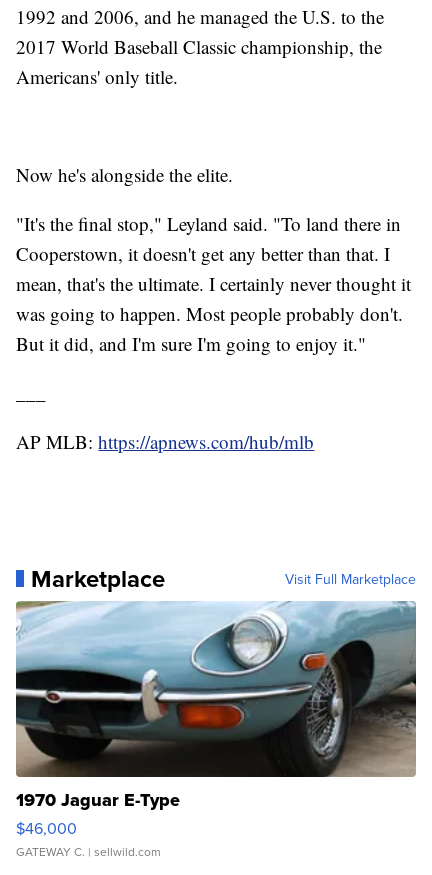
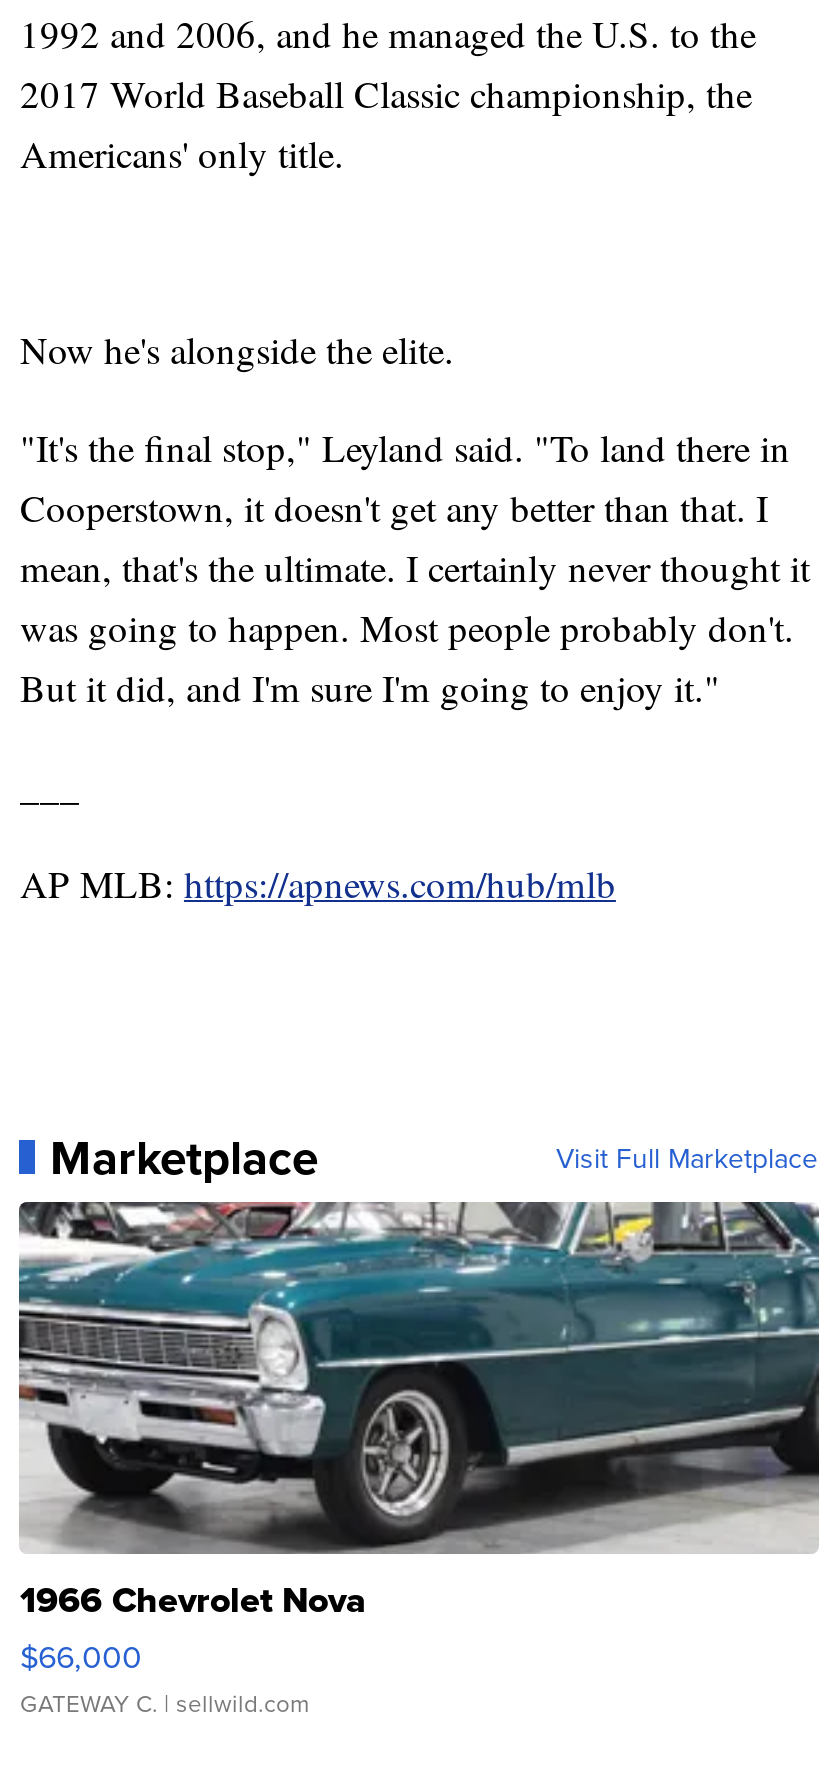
[15,601,416,838] [image] | 1970 Jaguar E-Type | $46,000 -> [17,1200,819,1677] [image] | 1966 Chevrolet Nova | $66,000

